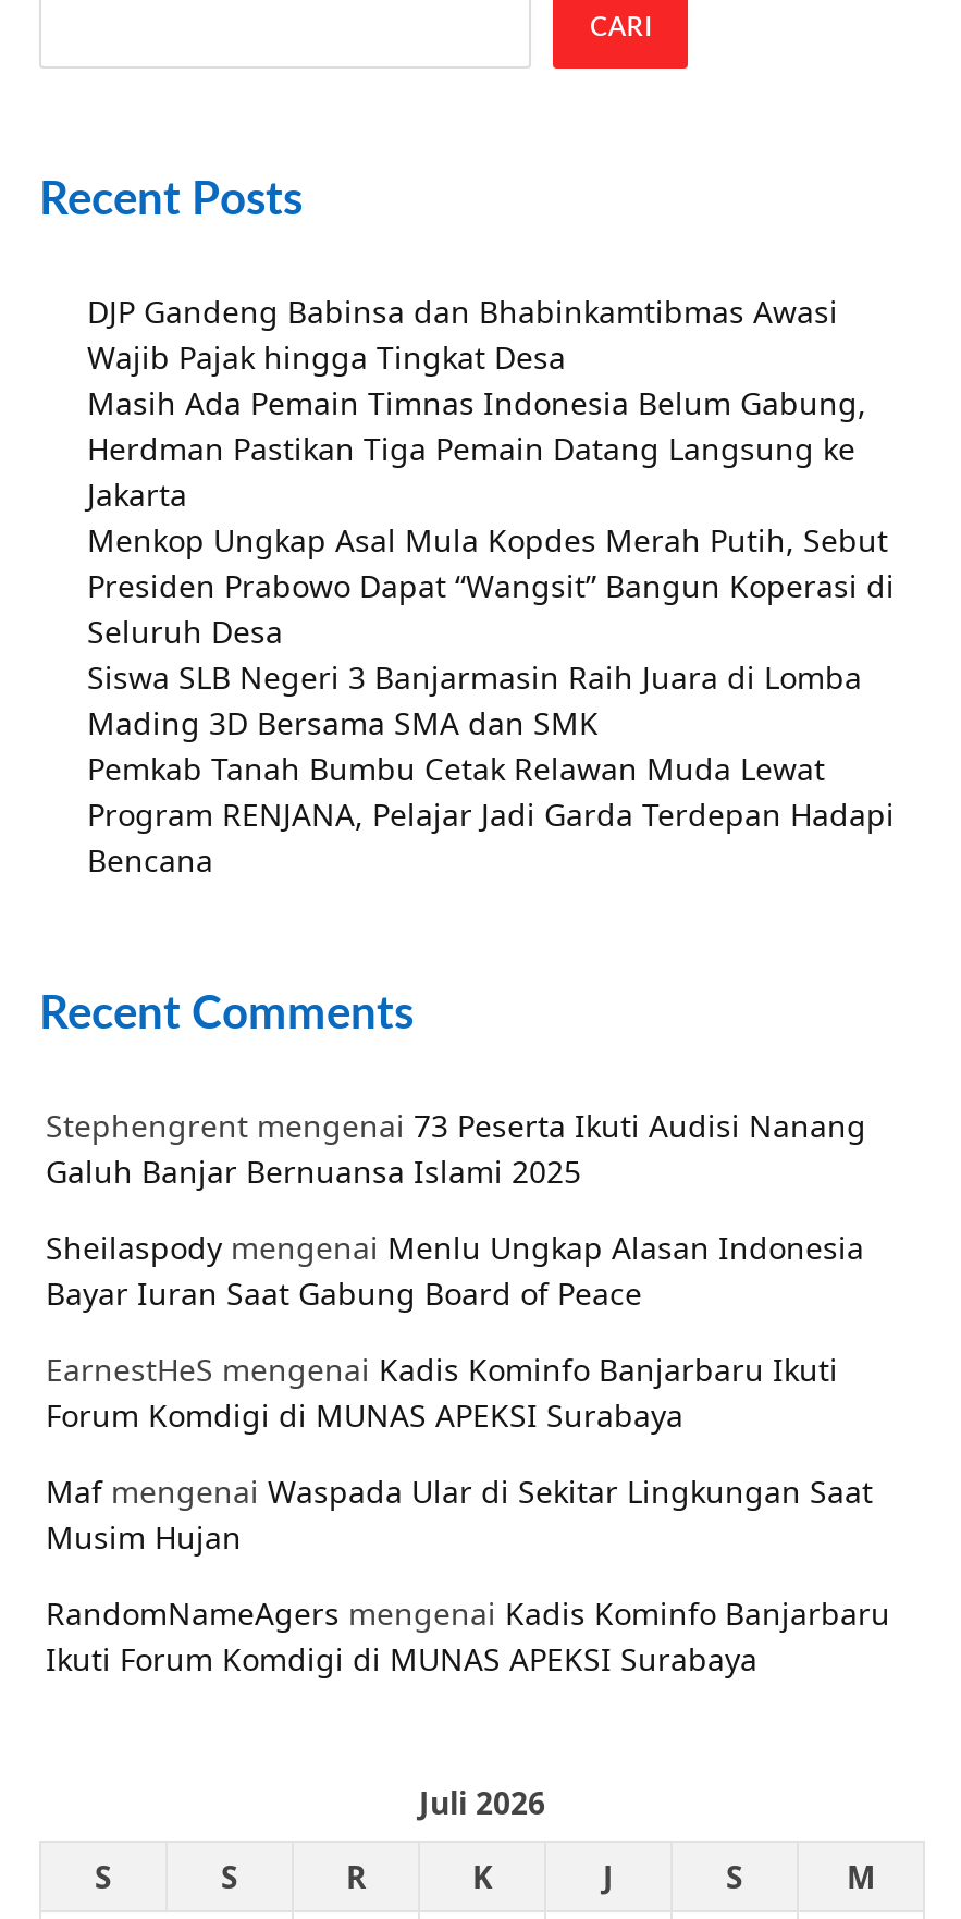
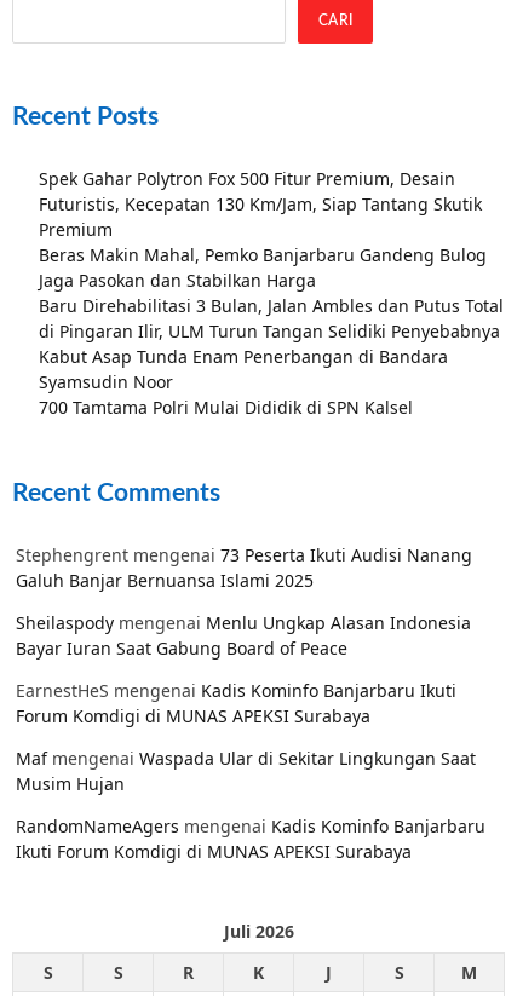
[87,291,895,881] DJP Gandeng Babinsa dan Bhabinkamtibmas Awasi | Wajib Pajak hingga Tingkat Desa | Masih Ada Pemain Timnas Indonesia Belum Gabung, | Herdman Pastikan Tiga Pemain Datang Langsung ke | Jakarta | Menkop Ungkap Asal Mula Kopdes Merah Putih, Sebut | Presiden Prabowo Dapat “Wangsit” Bangun Koperasi di | Seluruh Desa | Siswa SLB Negeri 3 Banjarmasin Raih Juara di Lomba | Mading 3D Bersama SMA dan SMK | Pemkab Tanah Bumbu Cetak Relawan Muda Lewat | Program RENJANA, Pelajar Jadi Garda Terdepan Hadapi | Bencana -> [39,167,504,419] Spek Gahar Polytron Fox 500 Fitur Premium, Desain | Futuristis, Kecepatan 130 Km/Jam, Siap Tantang Skutik | Premium | Beras Makin Mahal, Pemko Banjarbaru Gandeng Bulog | Jaga Pasokan dan Stabilkan Harga | Baru Direhabilitasi 3 Bulan, Jalan Ambles dan Putus Total | di Pingaran Ilir, ULM Turun Tangan Selidiki Penyebabnya | Kabut Asap Tunda Enam Penerbangan di Bandara | Syamsudin Noor | 700 Tamtama Polri Mulai Dididik di SPN Kalsel

